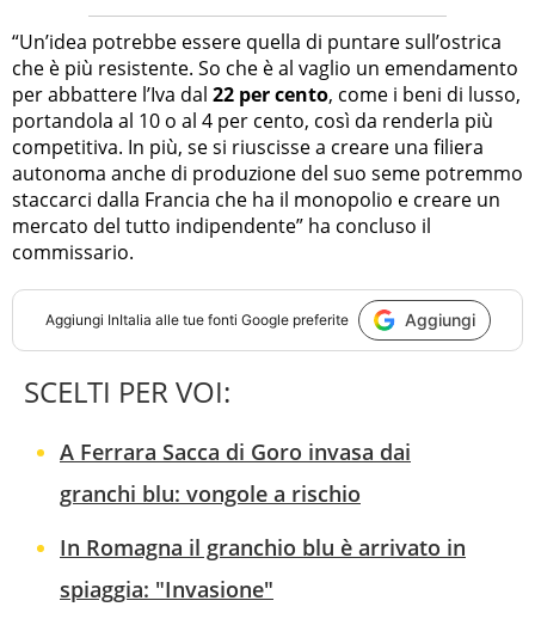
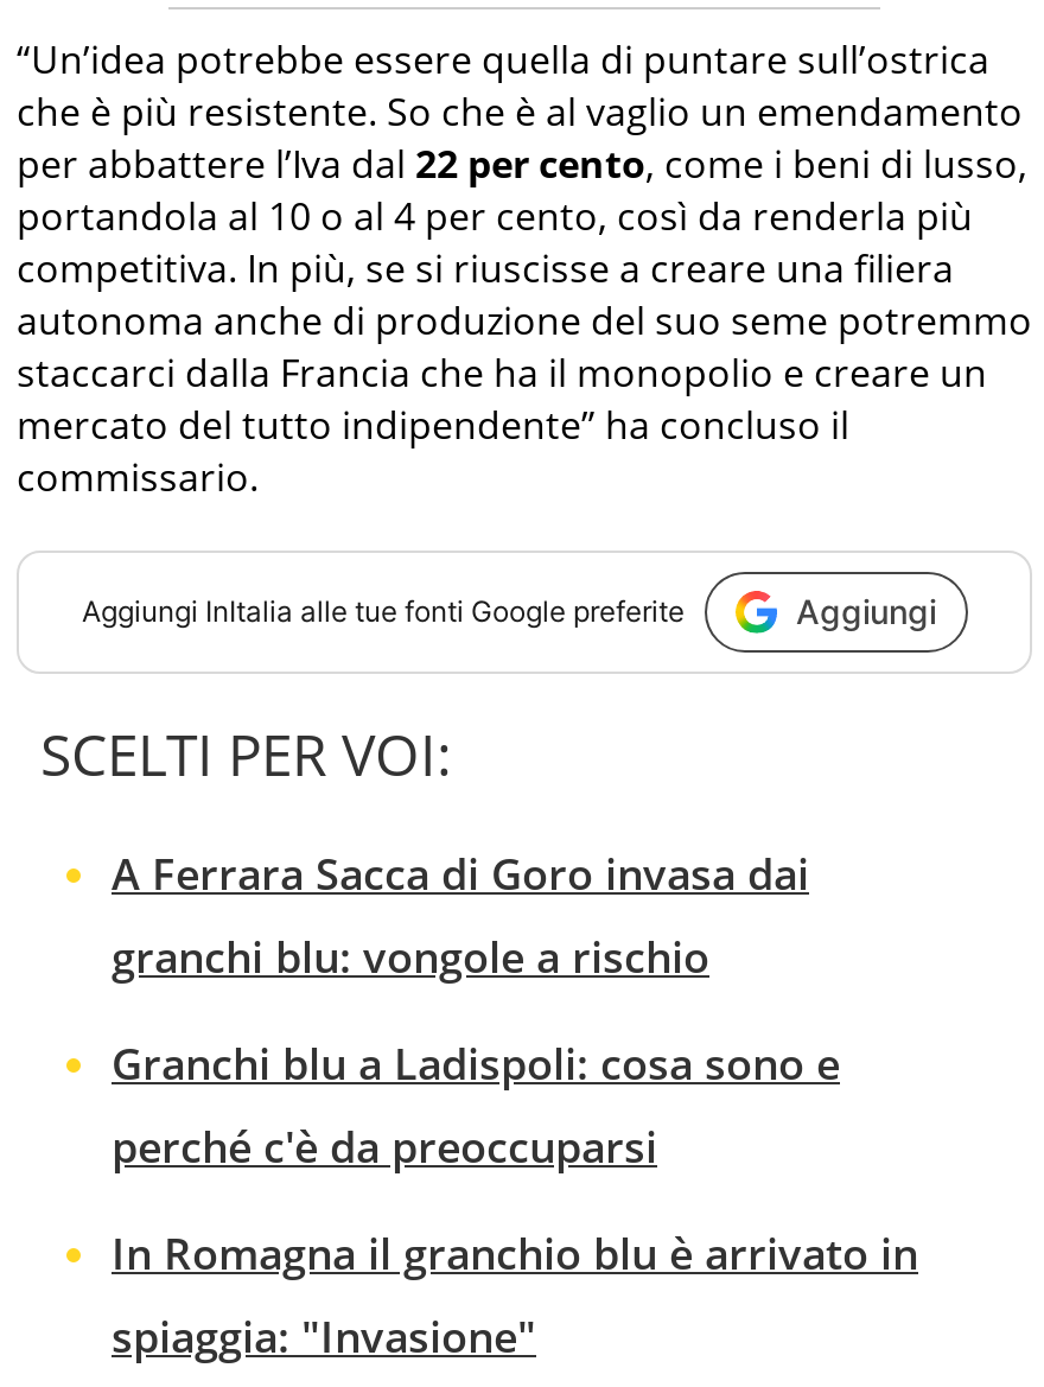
none -> [112,1034,840,1174] Granchi blu a Ladispoli: cosa sono e | perché c'è da preoccuparsi

